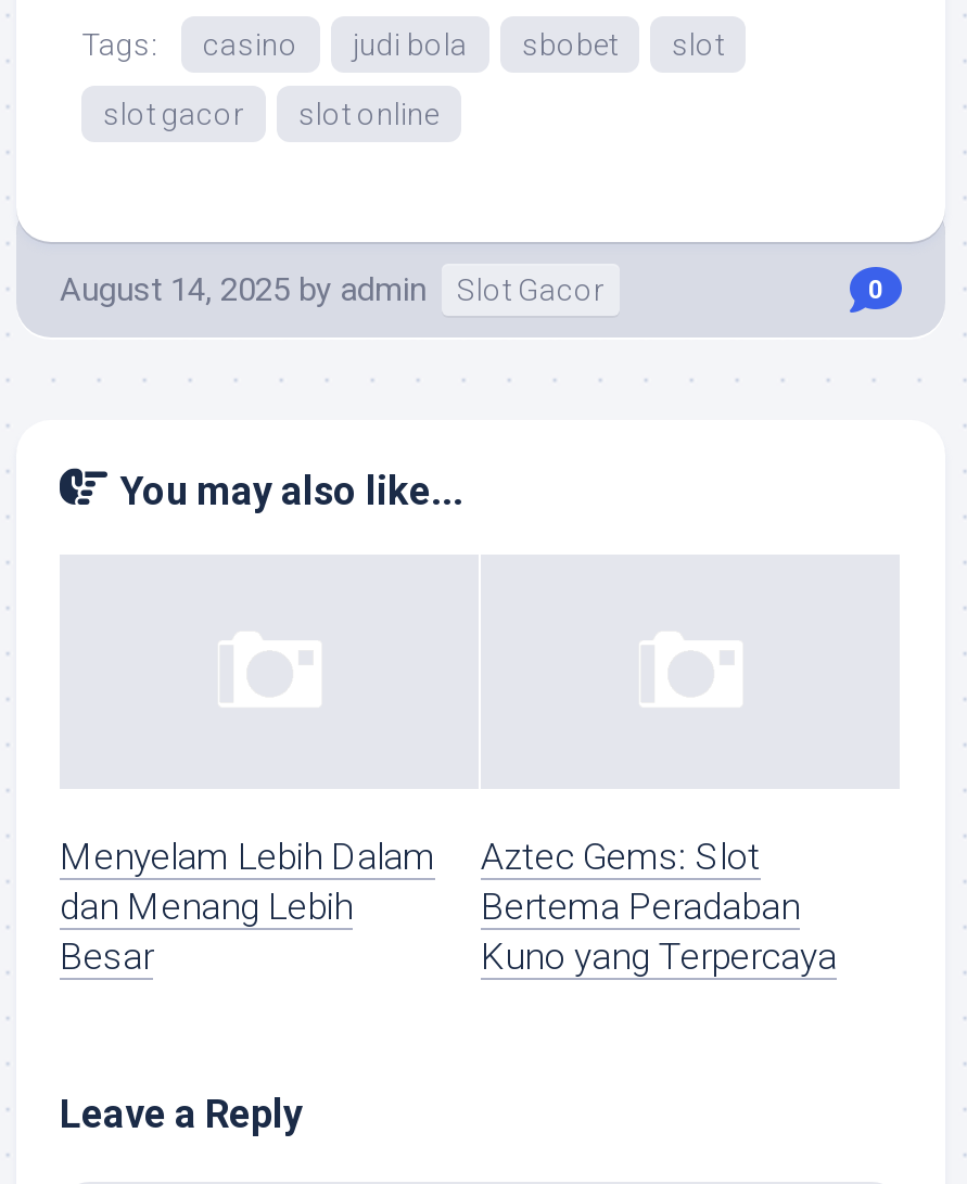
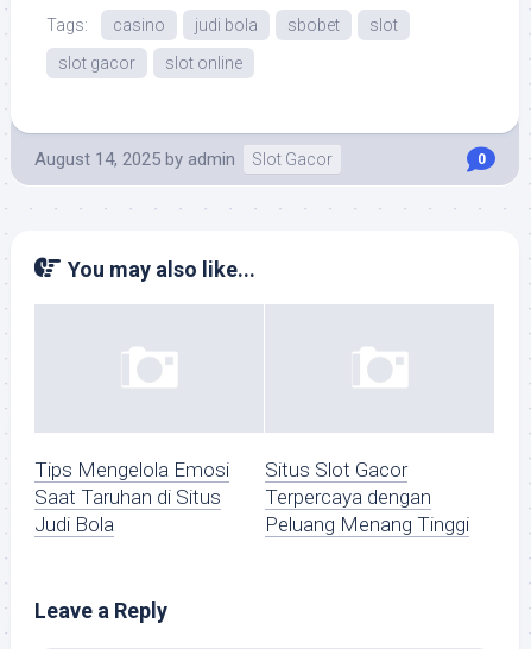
[60,835,435,979] Menyelam Lebih Dalam | dan Menang Lebih | Besar -> [34,458,229,537] Tips Mengelola Emosi | Saat Taruhan di Situs | Judi Bola
[481,835,837,979] Aztec Gems: Slot | Bertema Peradaban | Kuno yang Terpercaya -> [265,458,469,537] Situs Slot Gacor | Terpercaya dengan | Peluang Menang Tinggi

